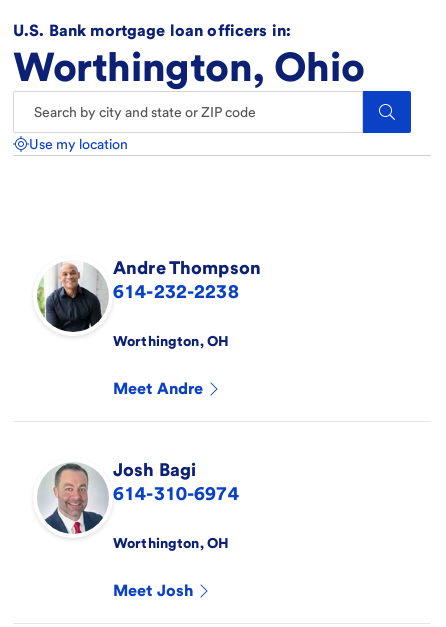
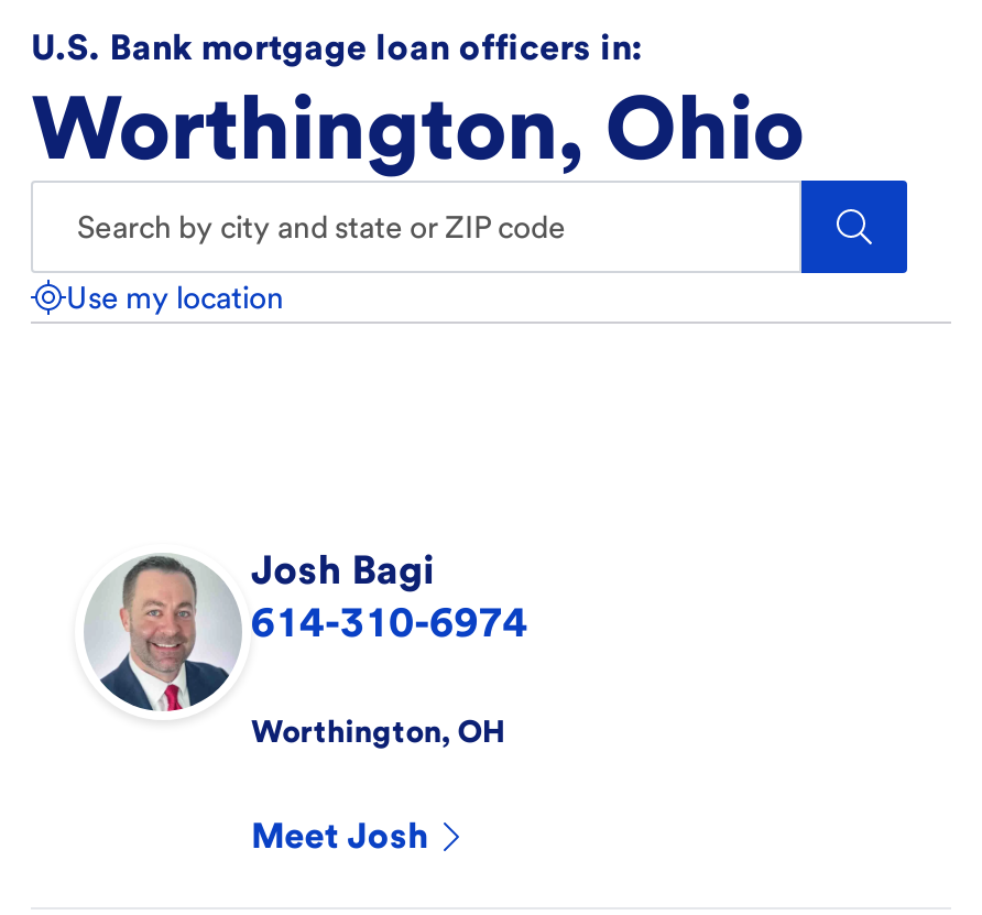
[37,257,261,398] [image] | Andre Thompson | 614-232-2238 | Worthington, OH | Meet Andre -> none

